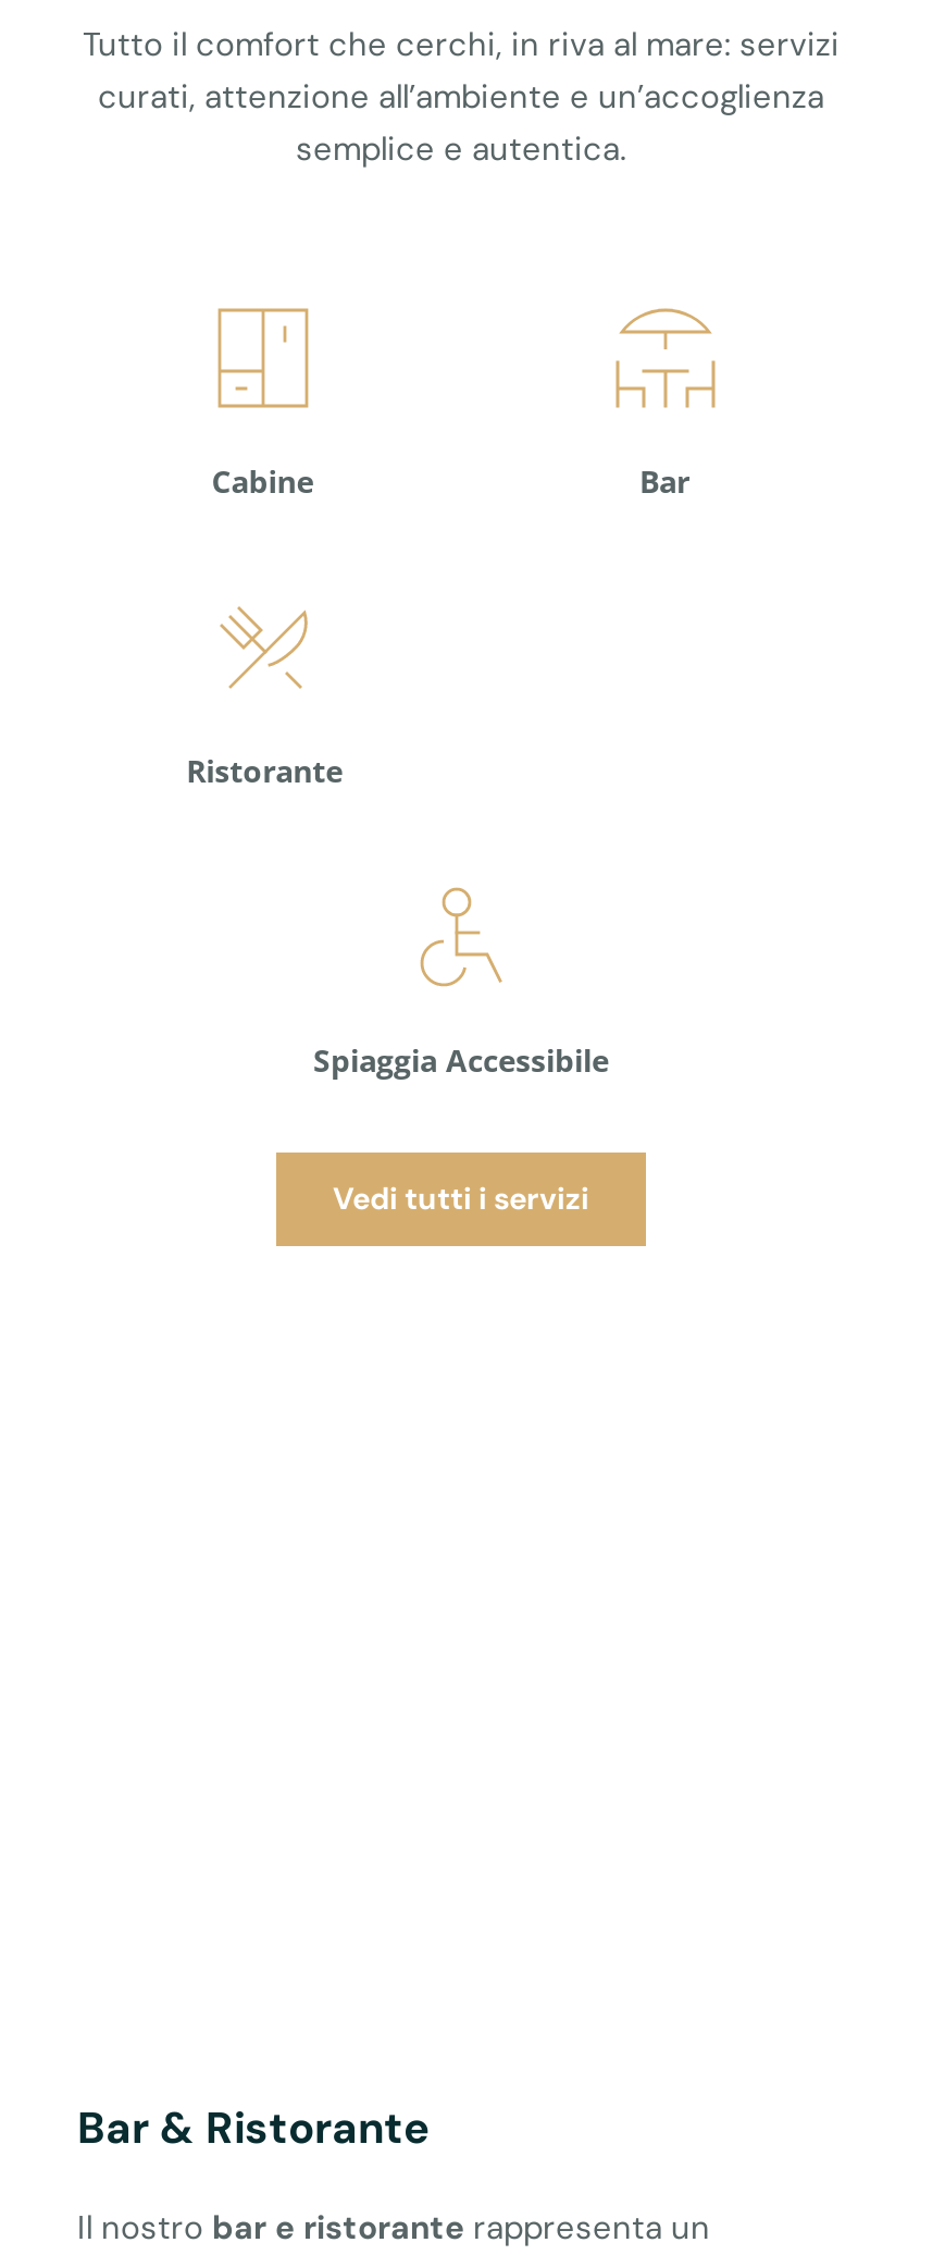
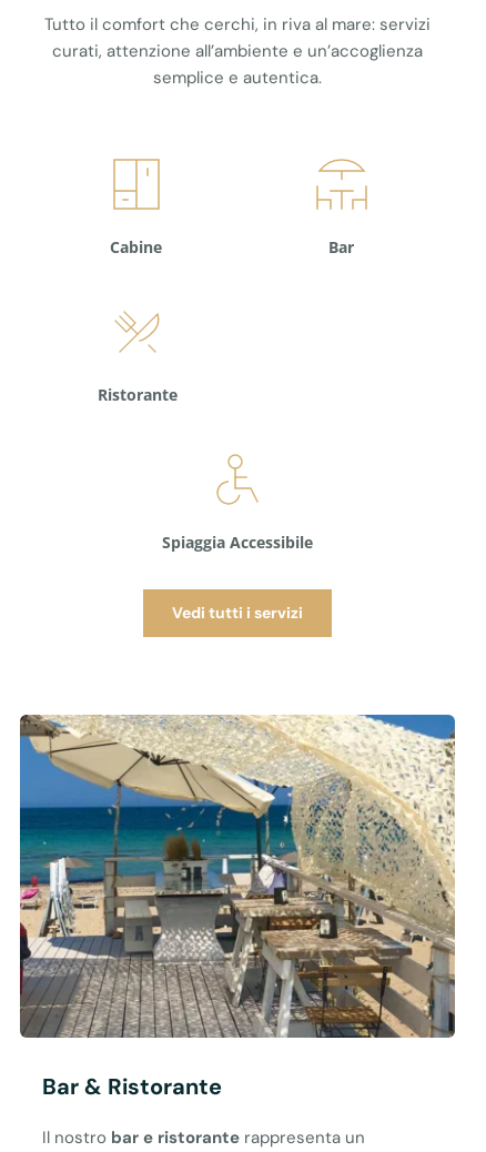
none -> [19,714,456,1039] [image]

